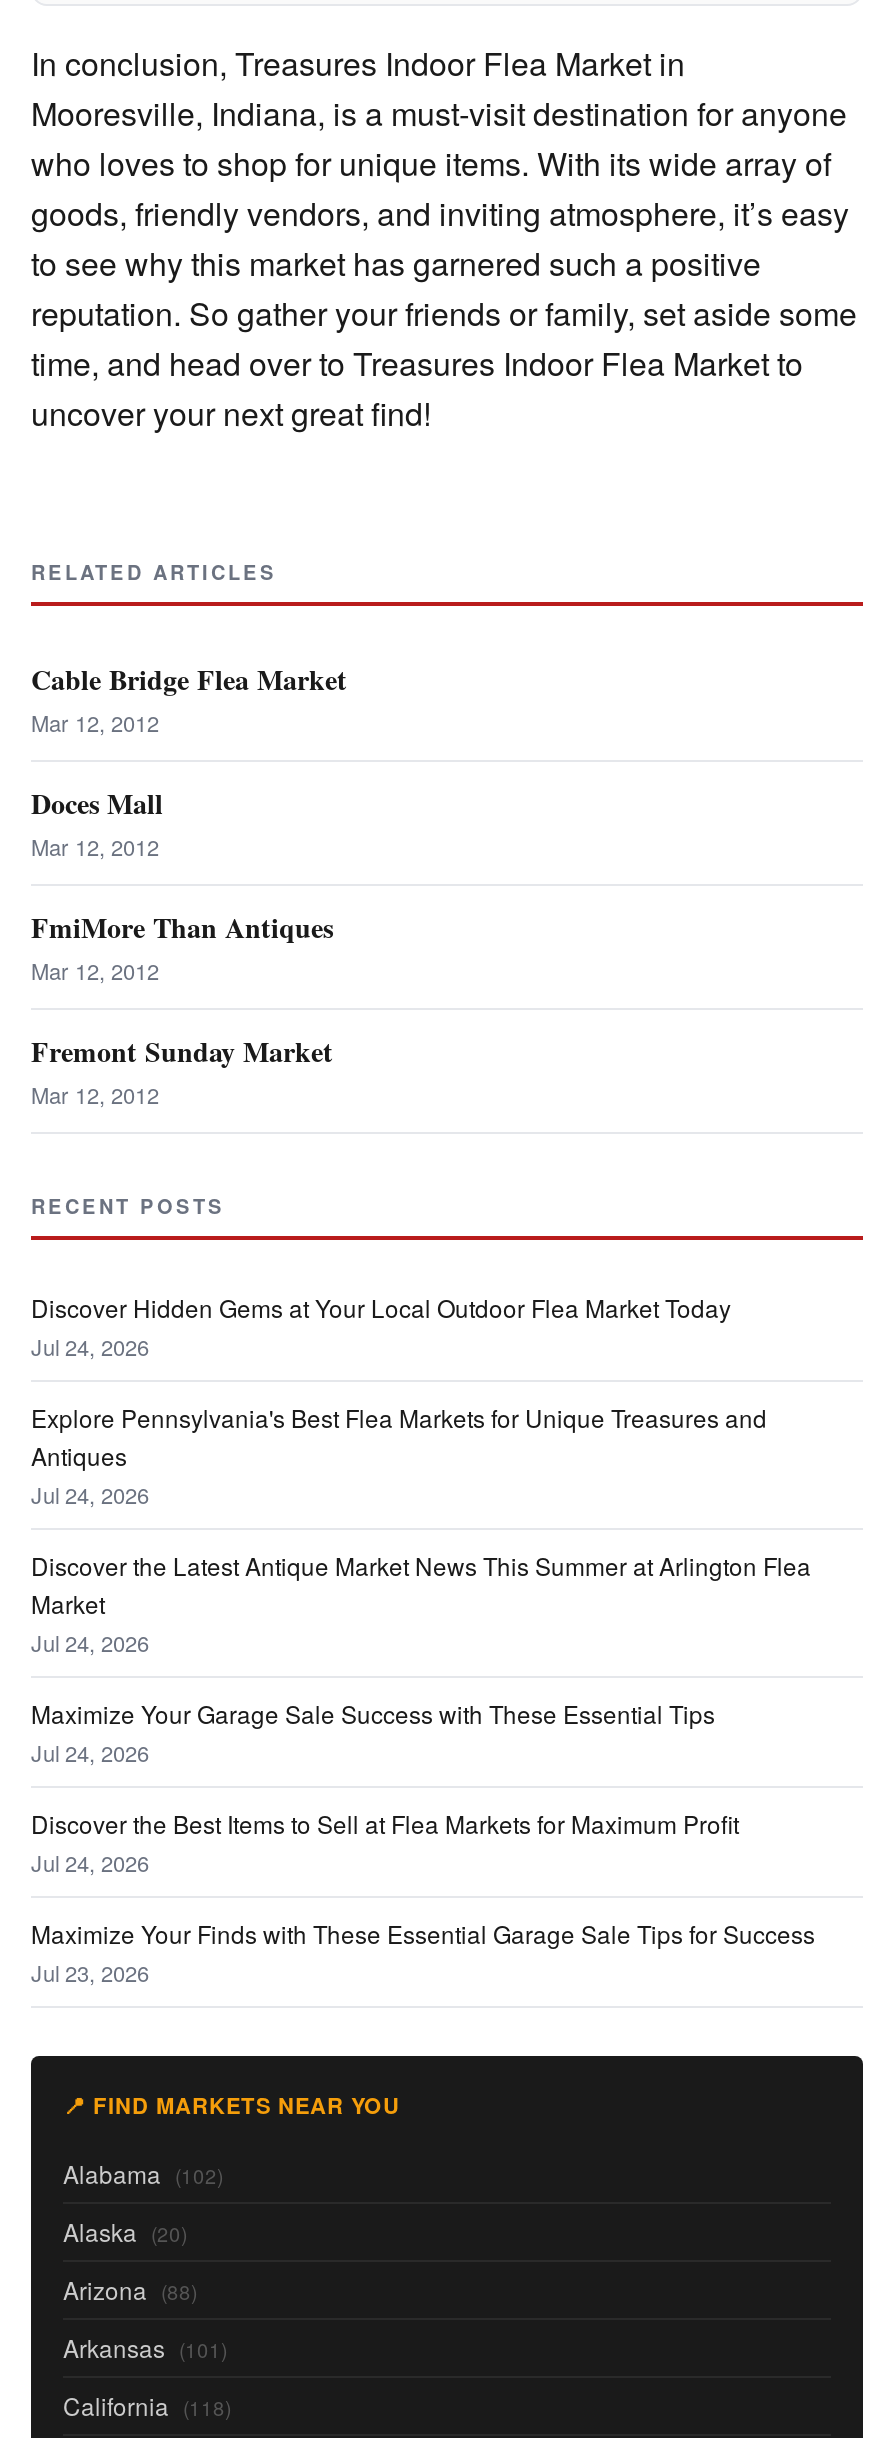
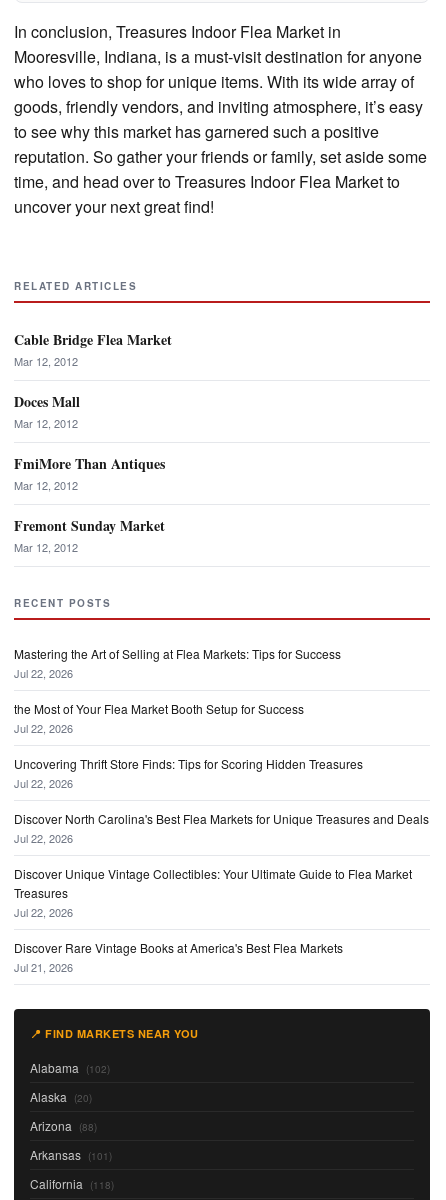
[31,1289,731,1361] Discover Hidden Gems at Your Local Outdoor Flea Market Today | Jul 24, 2026 -> [14,645,341,681] Mastering the Art of Selling at Flea Markets: Tips for Success | Jul 22, 2026
[31,1399,767,1509] Explore Pennsylvania's Best Flea Markets for Unique Treasures and | Antiques | Jul 24, 2026 -> [14,700,304,736] the Most of Your Flea Market Booth Setup for Success | Jul 22, 2026
[31,1547,811,1657] Discover the Latest Antique Market News This Summer at Arlington Flea | Market | Jul 24, 2026 -> [14,755,363,791] Uncovering Thrift Store Finds: Tips for Scoring Hidden Treasures | Jul 22, 2026
[31,1695,715,1767] Maximize Your Garage Sale Success with These Essential Tips | Jul 24, 2026 -> [14,810,429,846] Discover North Carolina's Best Flea Markets for Unique Treasures and Deals | Jul 22, 2026
[31,1805,739,1877] Discover the Best Items to Sell at Flea Markets for Maximum Profit | Jul 24, 2026 -> [14,865,412,920] Discover Unique Vintage Collectibles: Your Ultimate Guide to Flea Market | Treasures | Jul 22, 2026
[31,1915,815,1987] Maximize Your Finds with These Essential Garage Sale Tips for Success | Jul 23, 2026 -> [14,939,343,975] Discover Rare Vintage Books at America's Best Flea Markets | Jul 21, 2026

